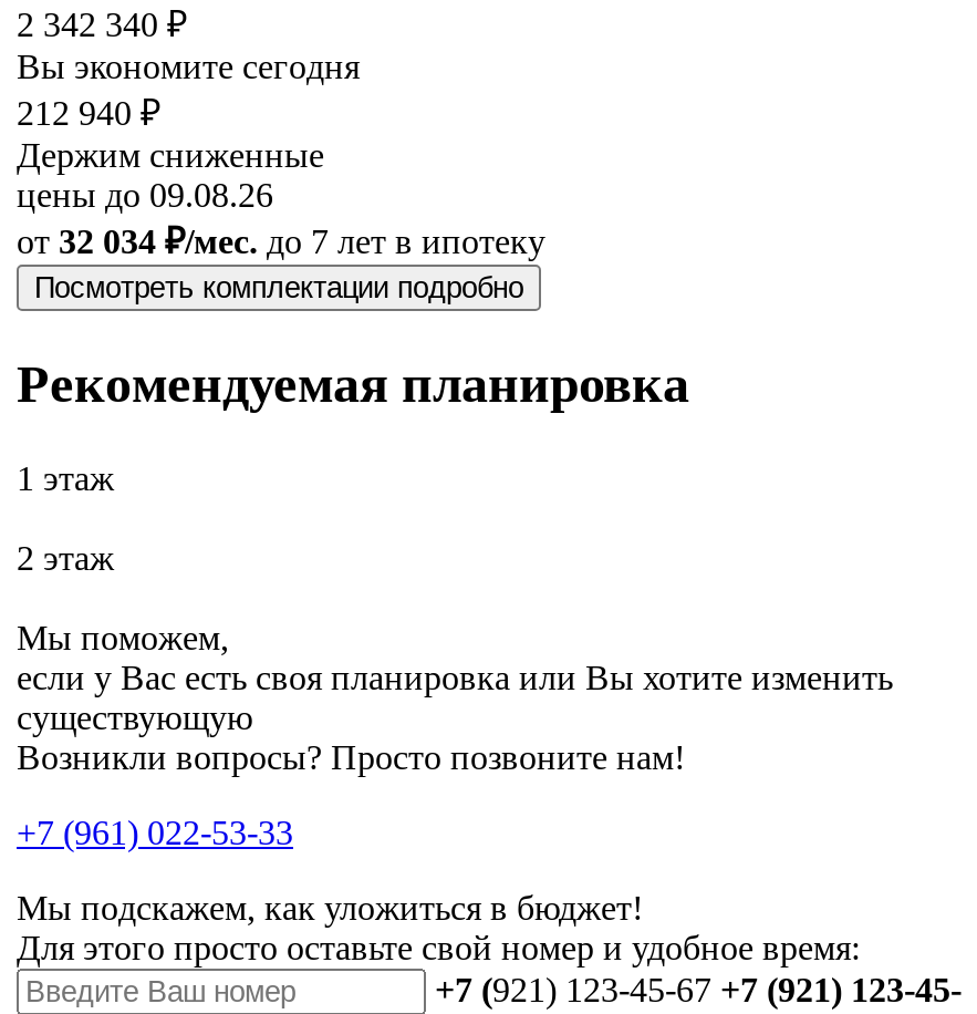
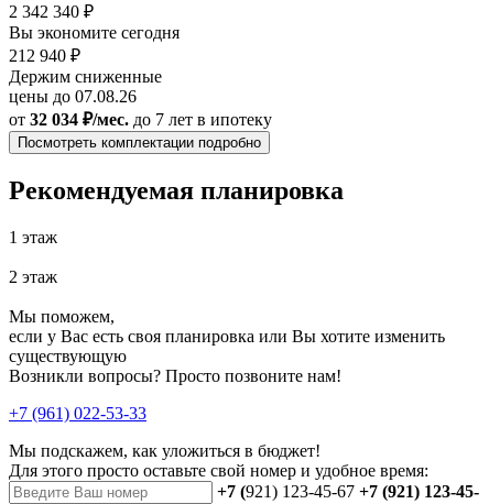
[17,175,273,213] цены до 09.08.26 -> [9,87,137,106] цены до 07.08.26

